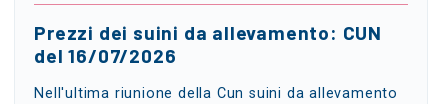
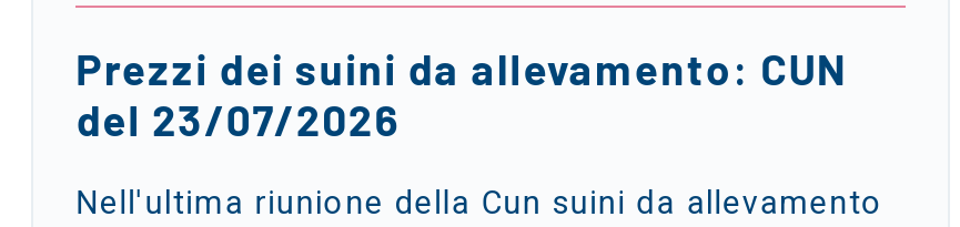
[34,44,176,67] del 16/07/2026 -> [76,94,400,145] del 23/07/2026

